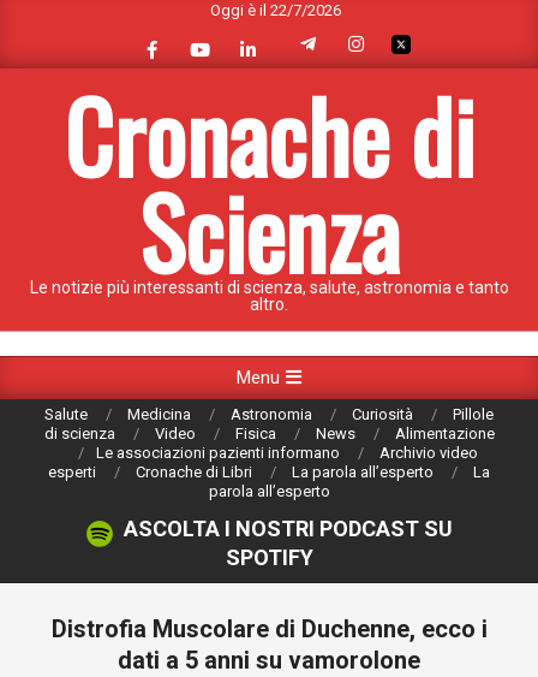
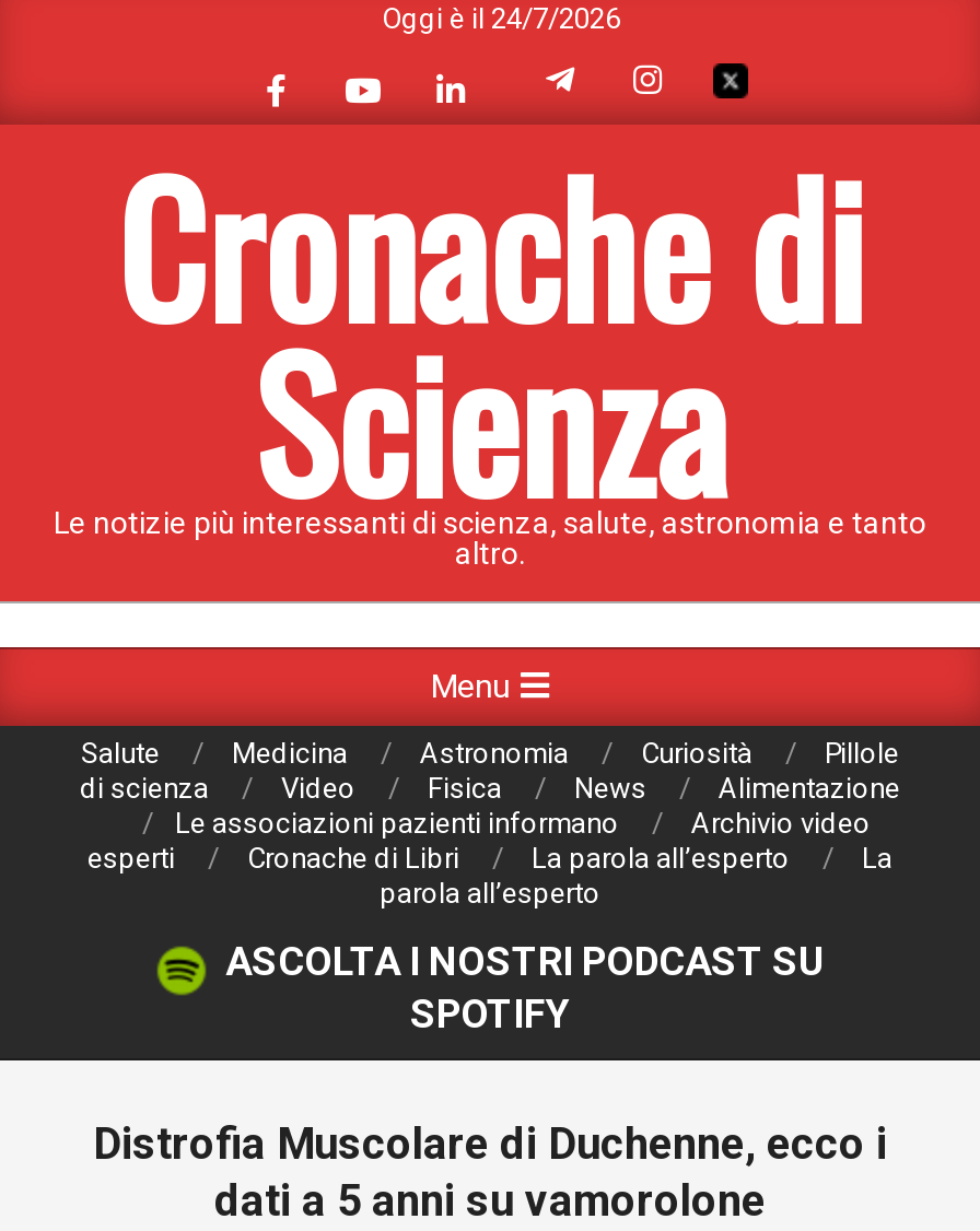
[210,1,340,19] Oggi è il 22/7/2026 -> [382,1,620,34] Oggi è il 24/7/2026

